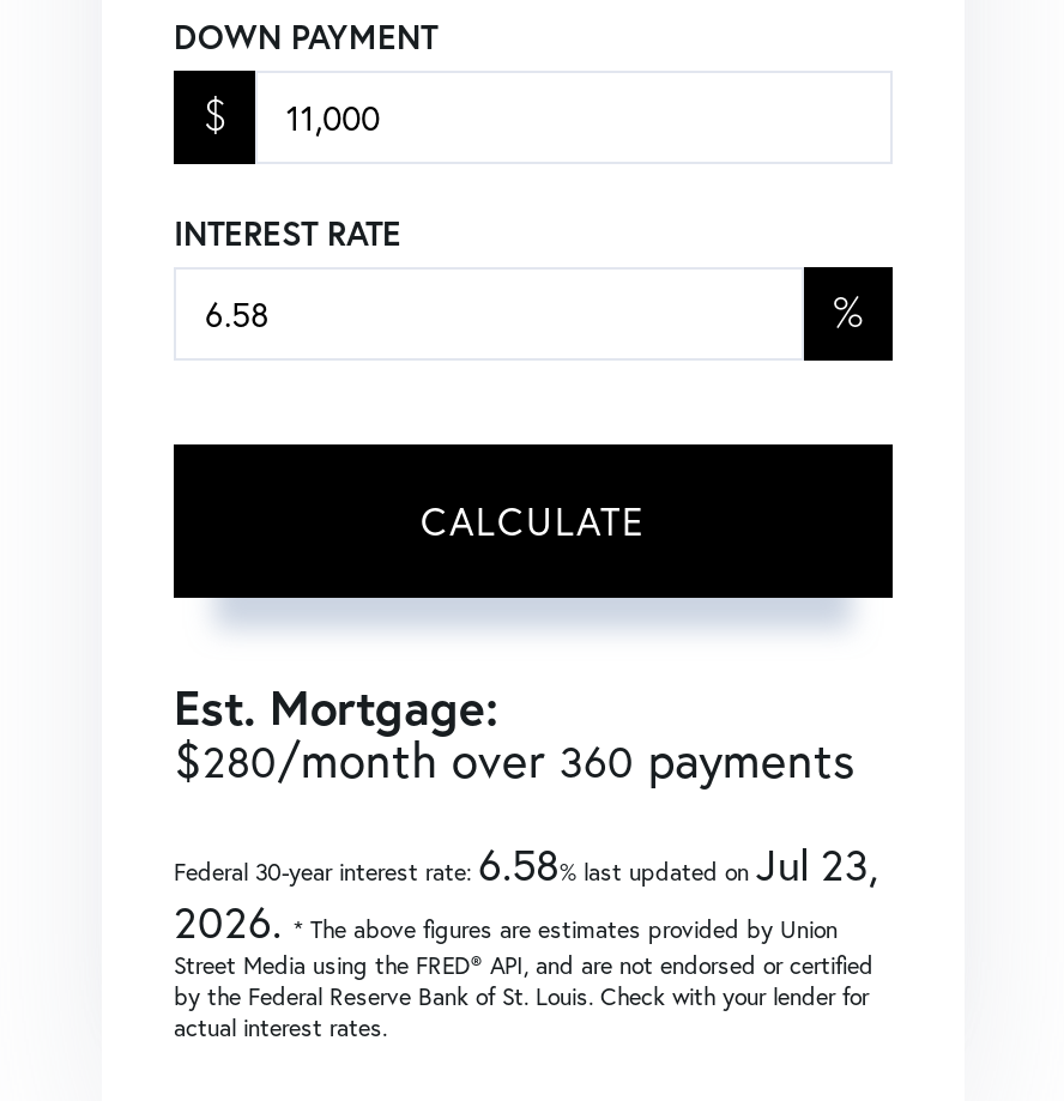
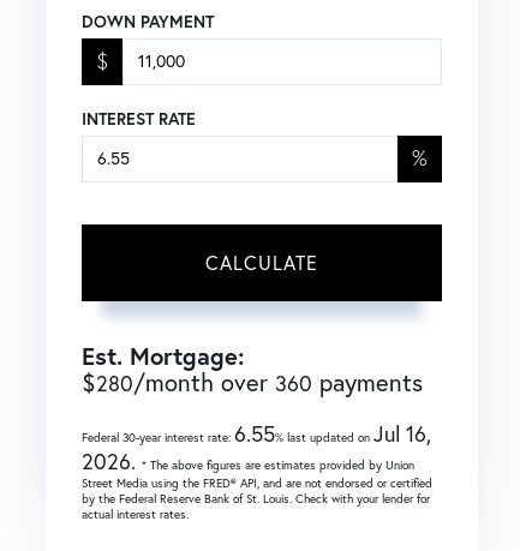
[174,836,878,893] Federal 30-year interest rate:6.58% last updated onJul 23, -> [82,420,431,448] Federal 30-year interest rate:6.55% last updated onJul 16,

